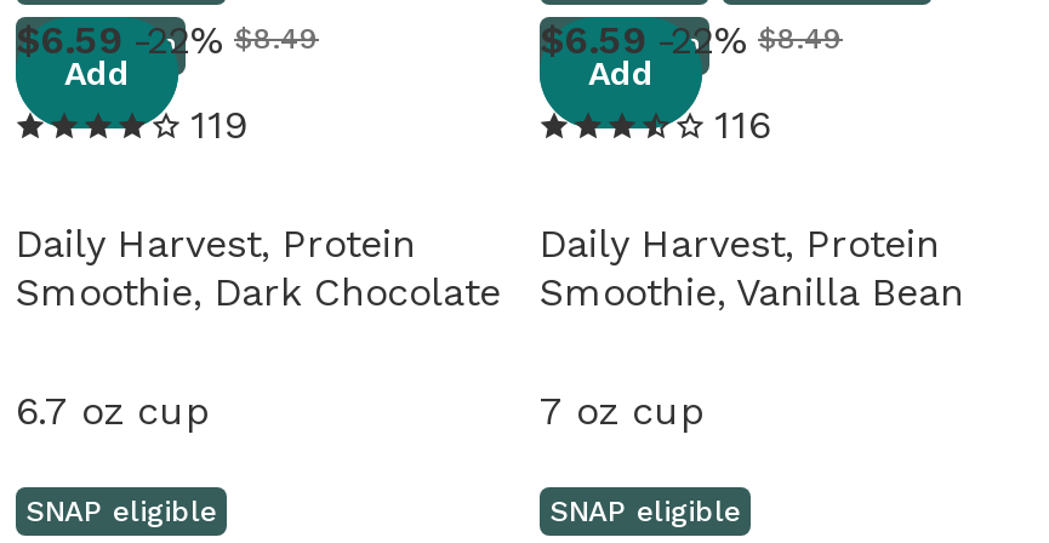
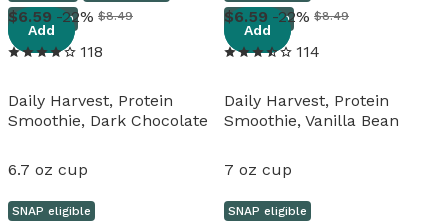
[190,101,246,147] 119 -> [80,42,103,61] 118
[714,101,770,147] 116 -> [296,42,320,61] 114

